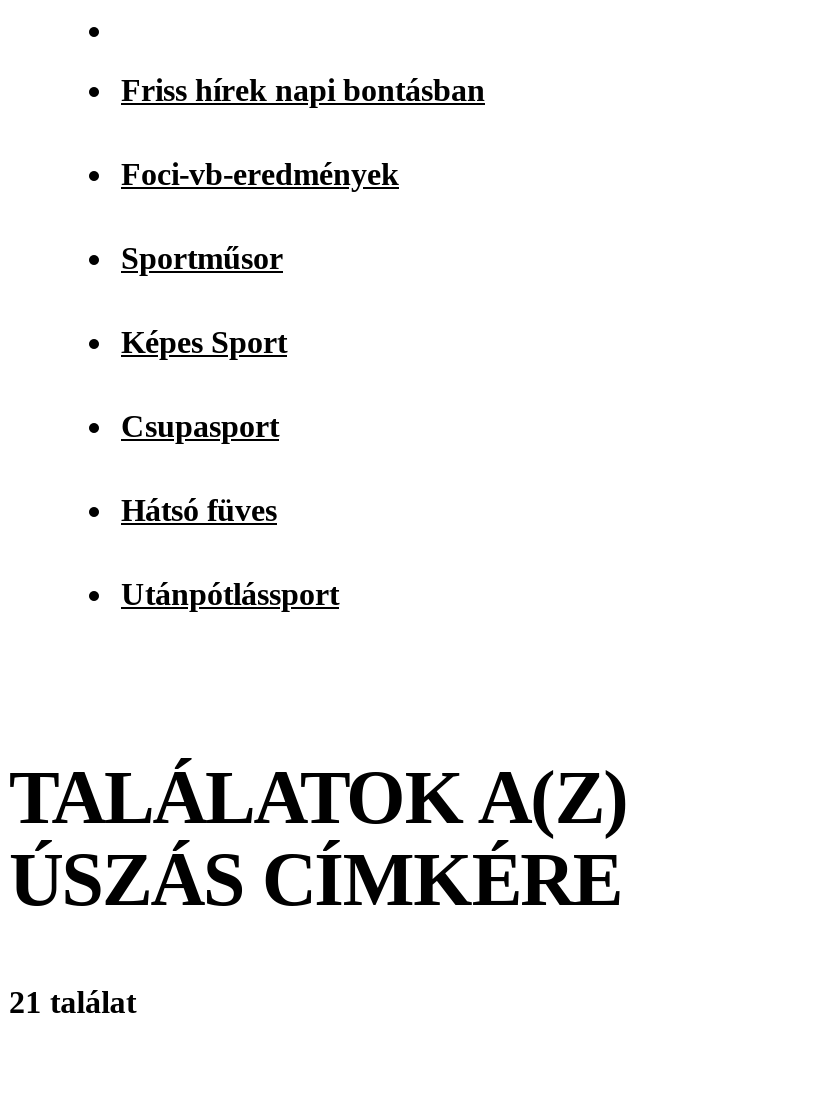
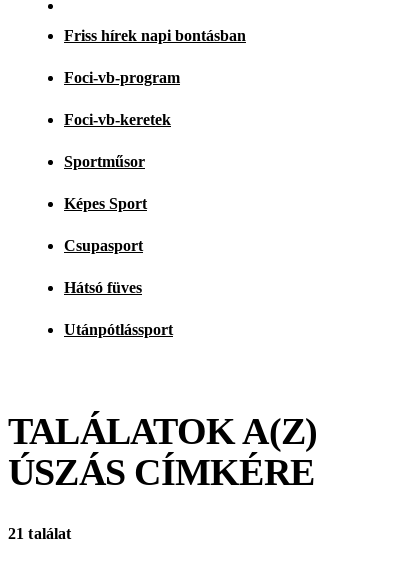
[121,157,399,191] Foci-vb-eredmények -> [64,69,180,128] Foci-vb-program | Foci-vb-keretek

